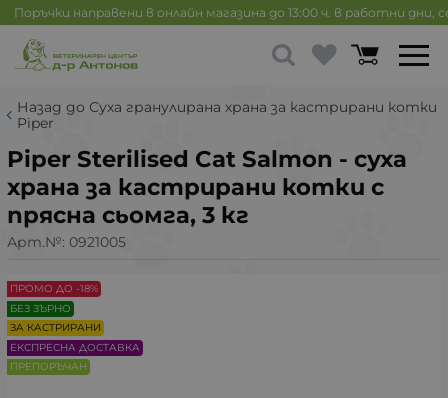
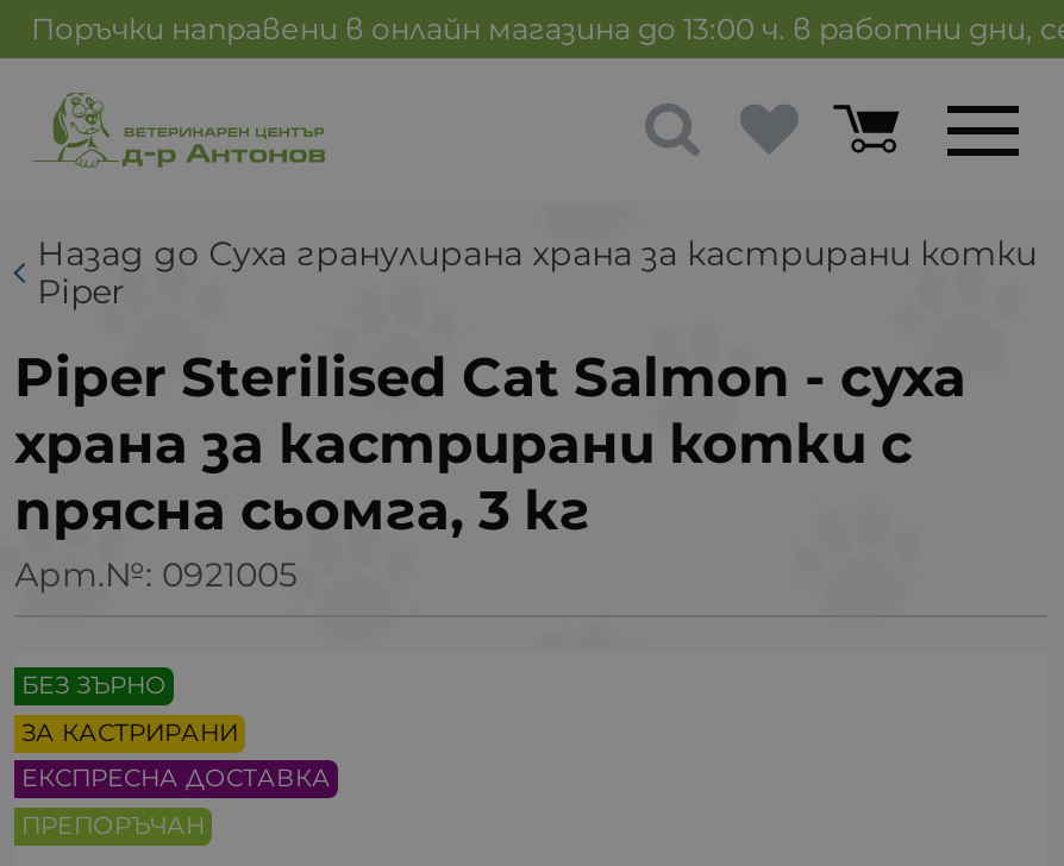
[10,282,98,295] ПРОМО ДО -18% -> none

